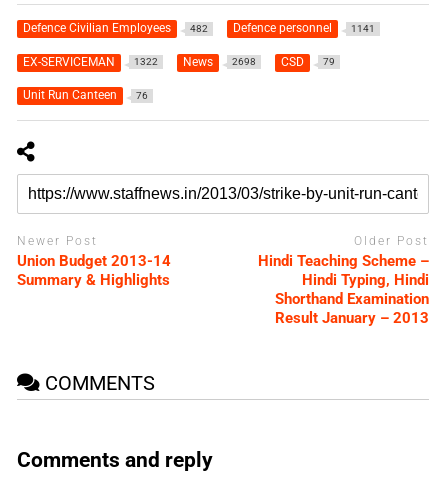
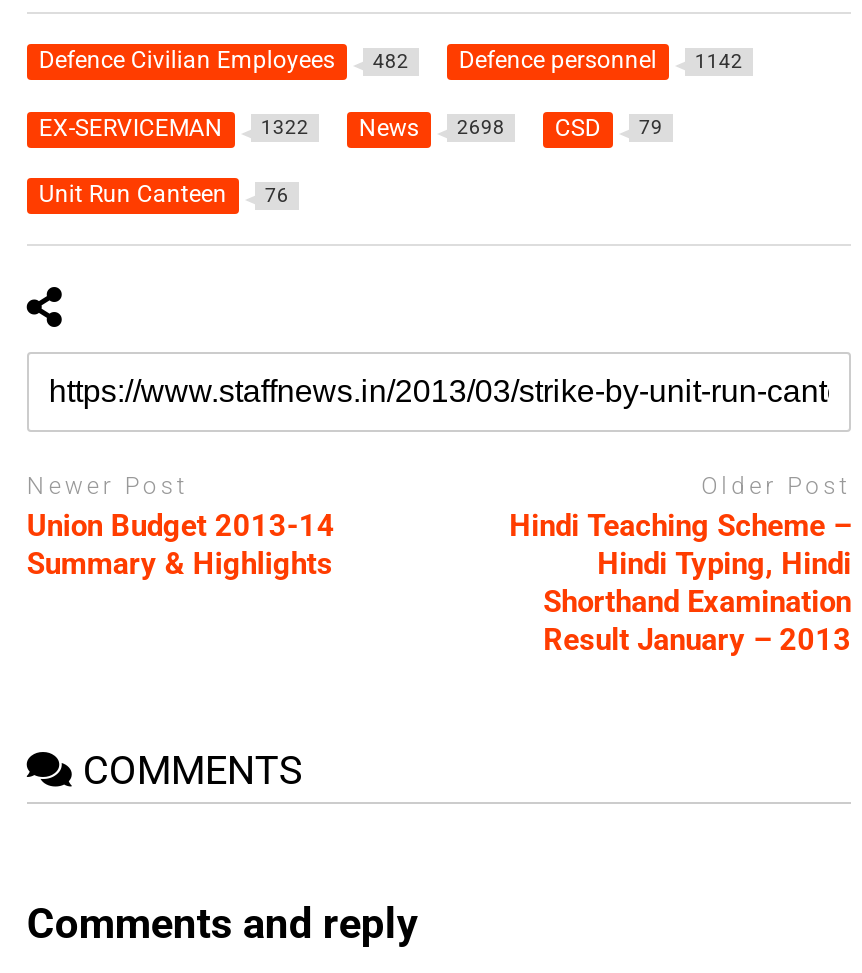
[233,21,375,35] Defence personnel 1141 -> [459,47,743,75] Defence personnel 1142

